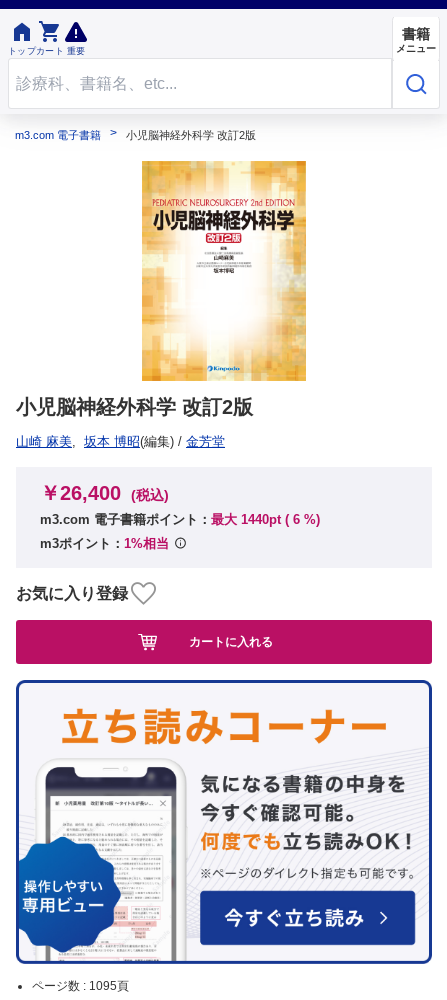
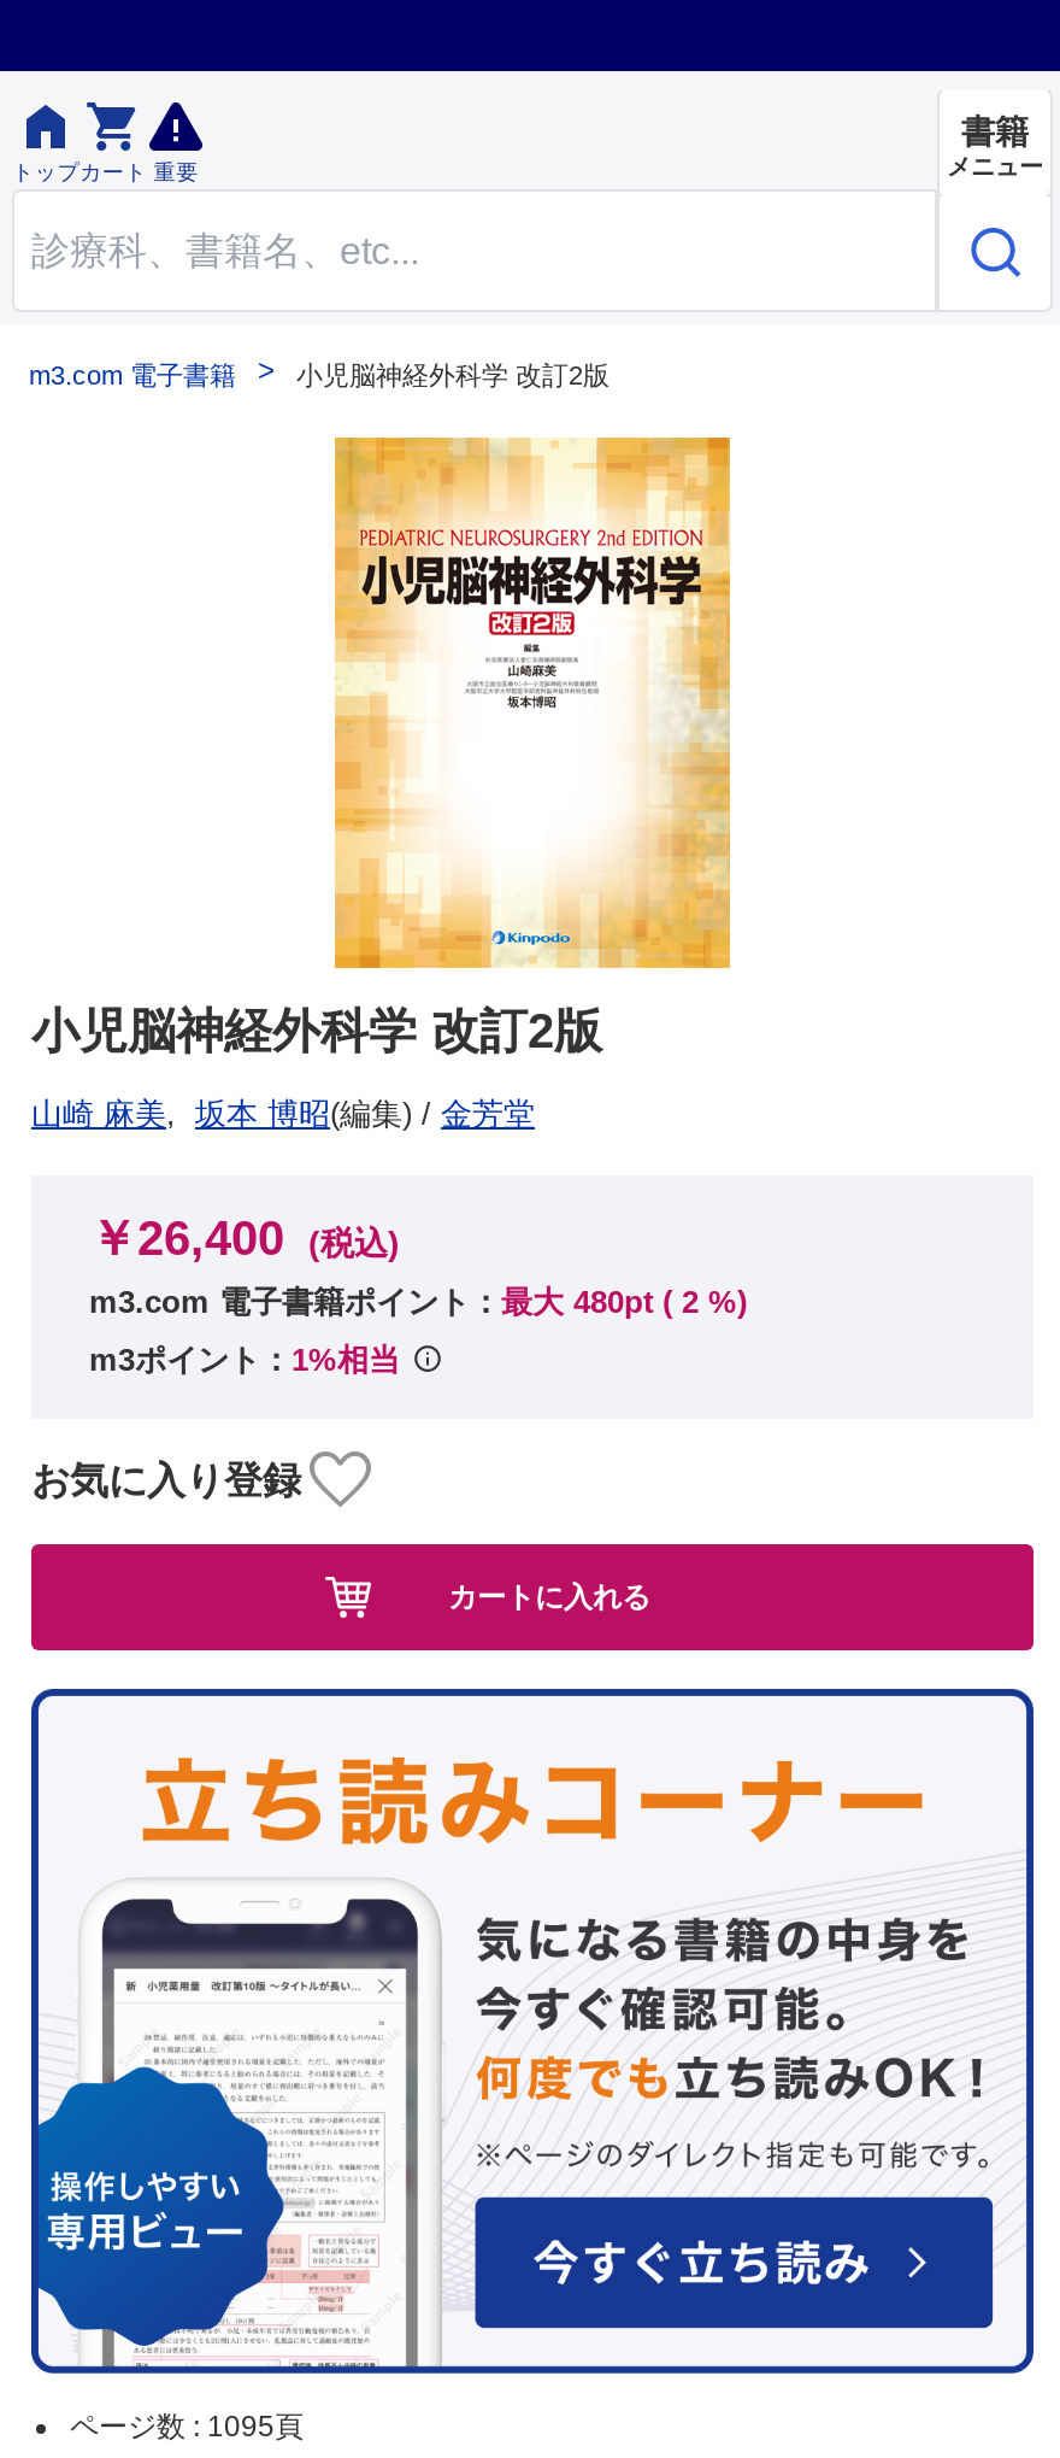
[40,512,320,527] m3.com 電子書籍ポイント：最大 1440pt (6%) -> [89,1284,747,1320] m3.com 電子書籍ポイント：最大 480pt (2%)

